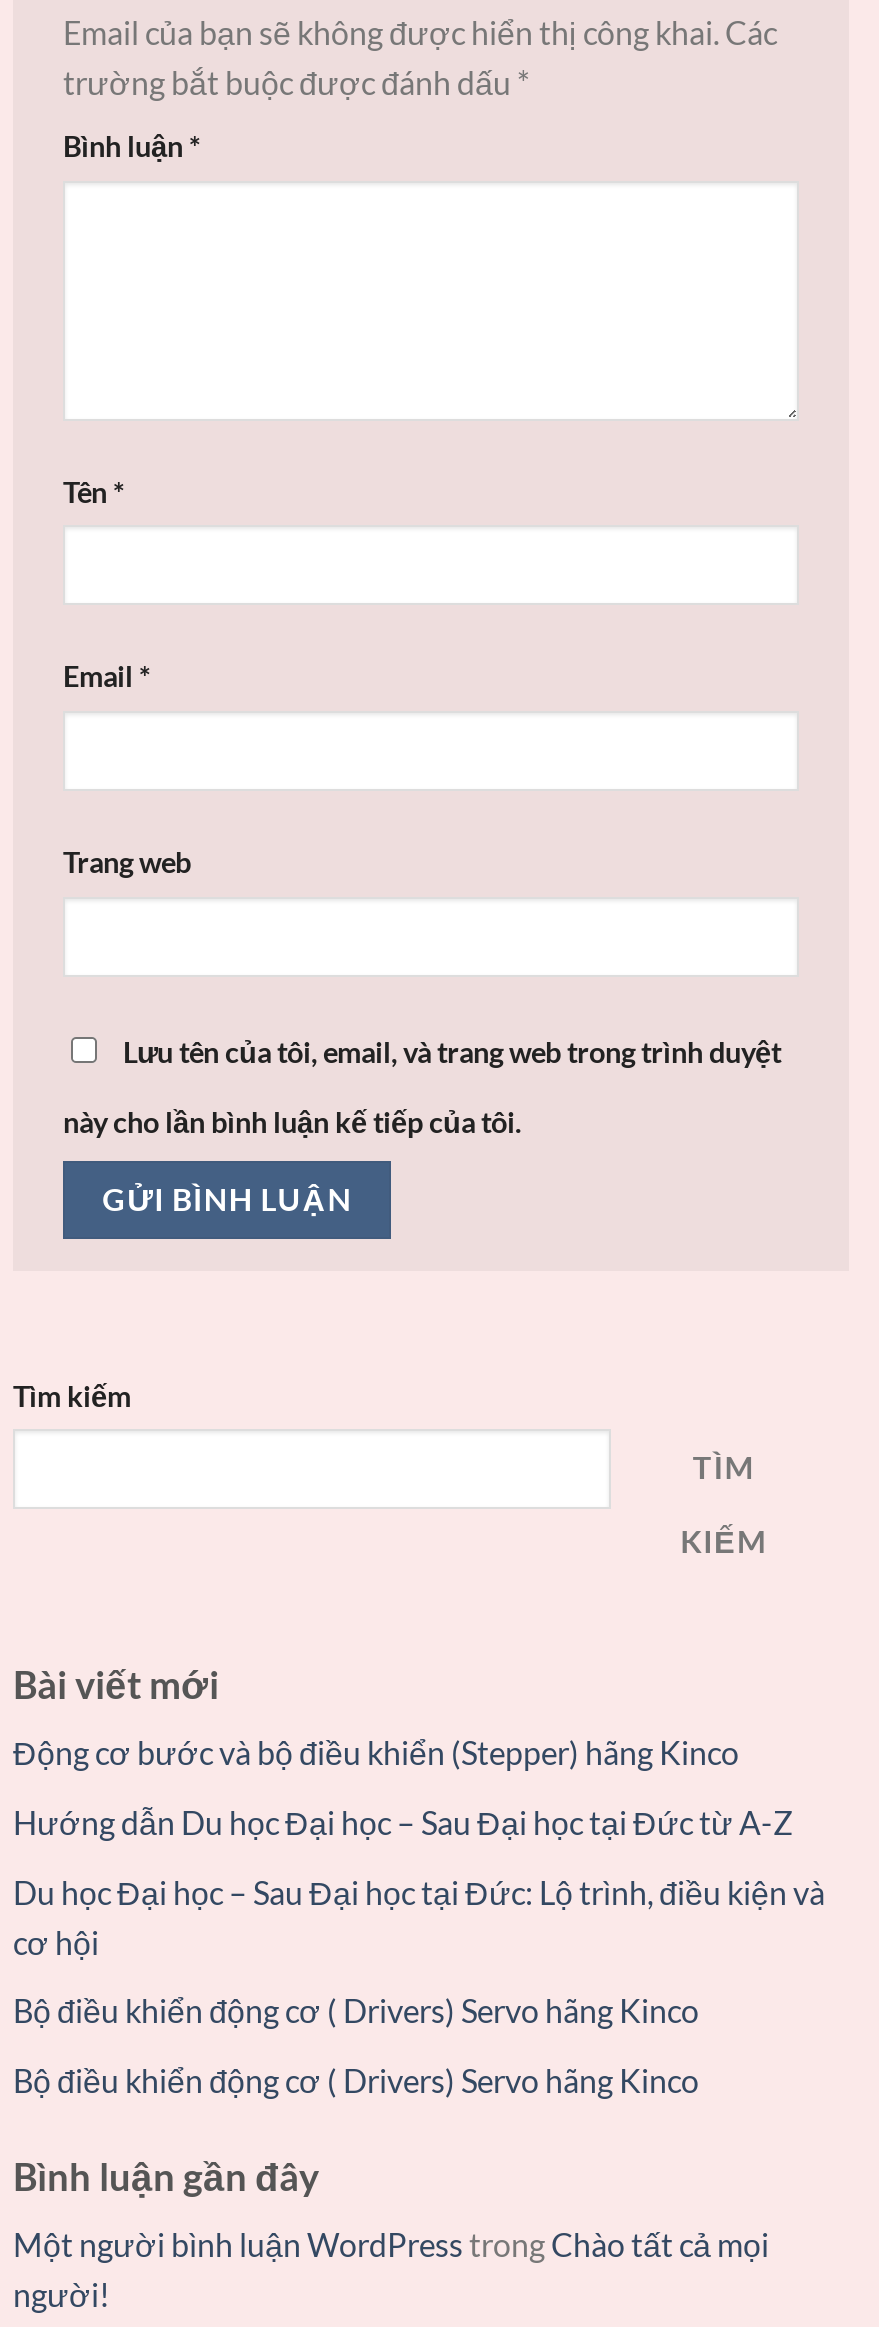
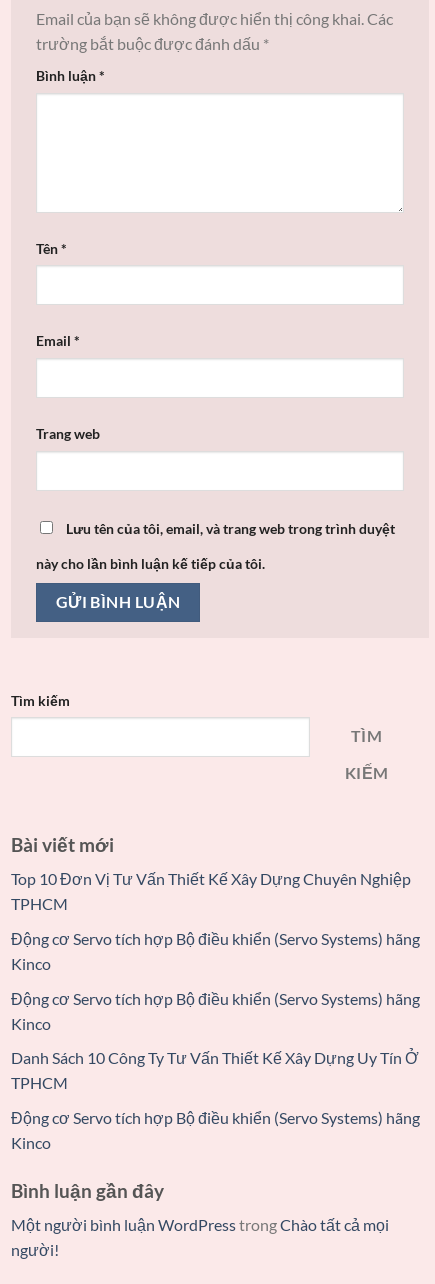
[13,1734,739,1772] Động cơ bước và bộ điều khiển (Stepper) hãng Kinco -> [11,869,411,913] Top 10 Đơn Vị Tư Vấn Thiết Kế Xây Dựng Chuyên Nghiệp | TPHCM
[13,1803,793,1841] Hướng dẫn Du học Đại học – Sau Đại học tại Đức từ A-Z -> [11,929,420,973] Động cơ Servo tích hợp Bộ điều khiển (Servo Systems) hãng | Kinco
[13,1872,825,1960] Du học Đại học – Sau Đại học tại Đức: Lộ trình, điều kiện và | cơ hội -> [11,989,420,1033] Động cơ Servo tích hợp Bộ điều khiển (Servo Systems) hãng | Kinco
[13,1991,699,2029] Bộ điều khiển động cơ ( Drivers) Servo hãng Kinco -> [11,1048,419,1092] Danh Sách 10 Công Ty Tư Vấn Thiết Kế Xây Dựng Uy Tín Ở | TPHCM
[13,2061,699,2099] Bộ điều khiển động cơ ( Drivers) Servo hãng Kinco -> [11,1108,420,1152] Động cơ Servo tích hợp Bộ điều khiển (Servo Systems) hãng | Kinco

